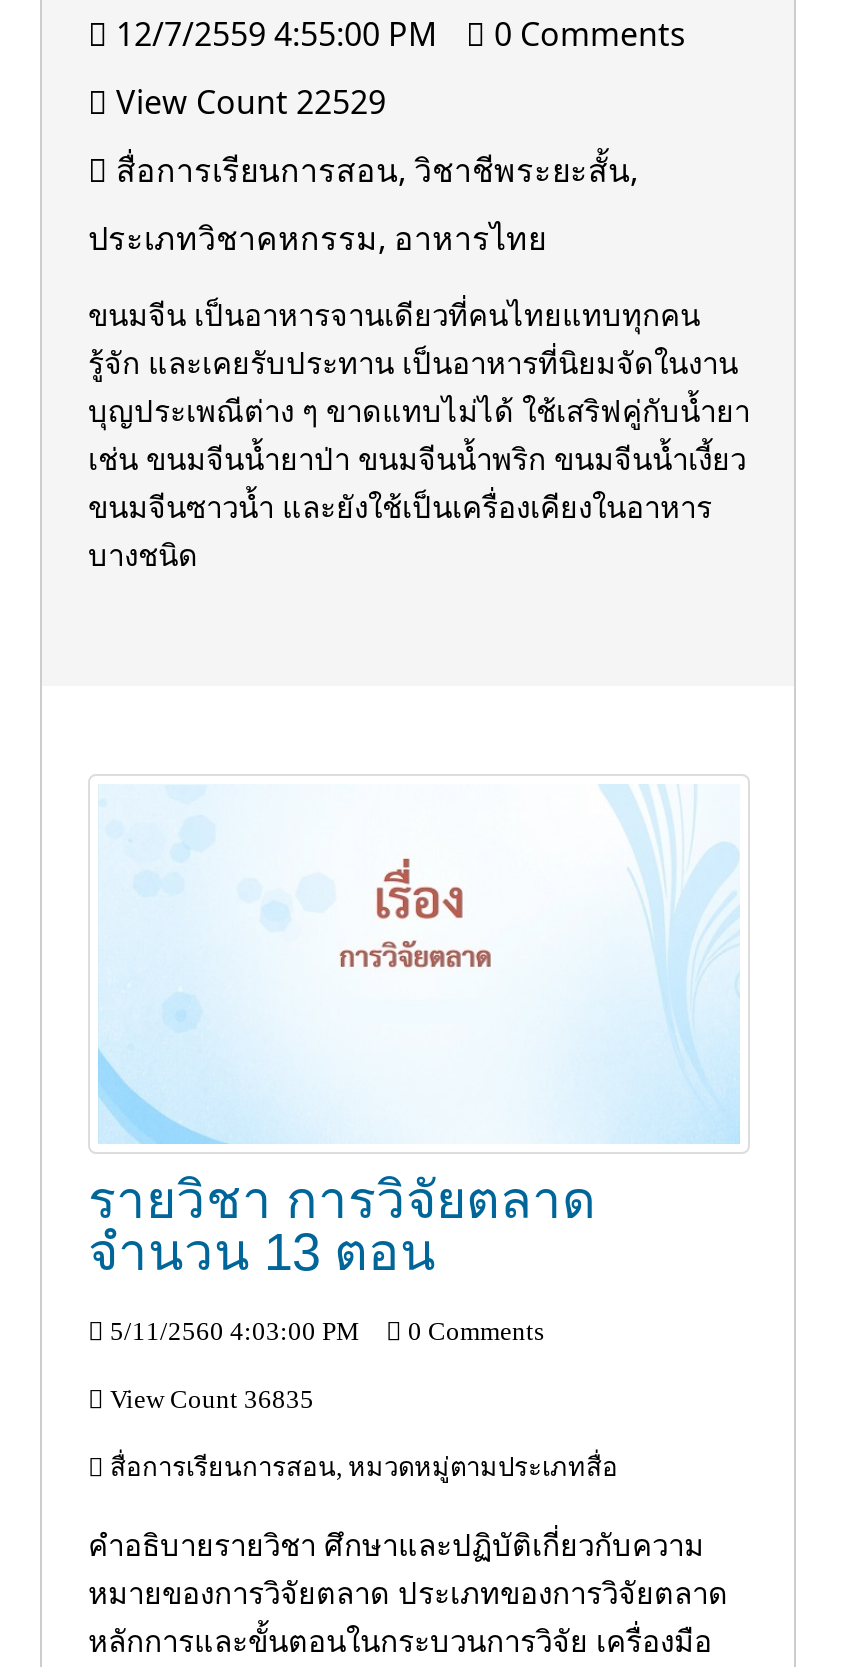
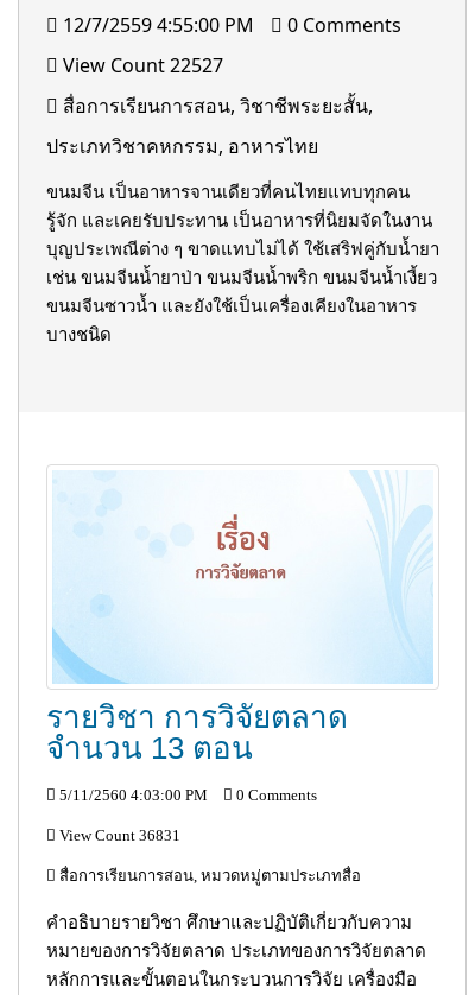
[108,79,386,123] View Count 22529 -> [58,52,223,78] View Count 22527
[104,1384,314,1414] View Count 36835 -> [56,826,180,844] View Count 36831

